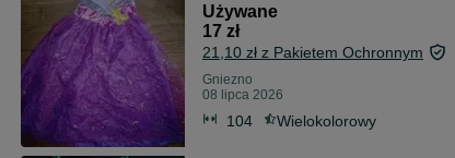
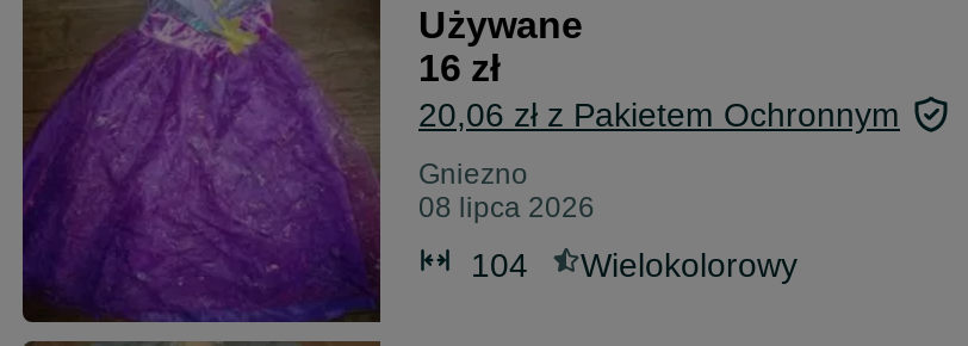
[202,22,240,41] 17 zł -> [418,48,499,89] 16 zł
[202,44,423,61] 21,10 zł z Pakietem Ochronnym -> [418,96,900,134] 20,06 zł z Pakietem Ochronnym

